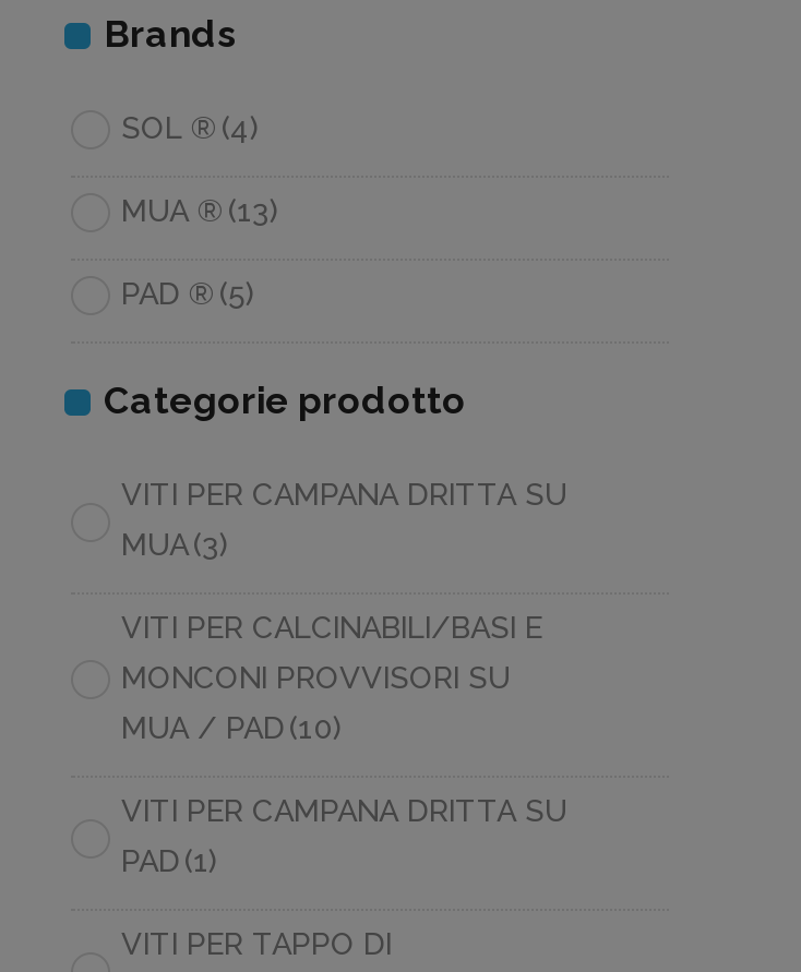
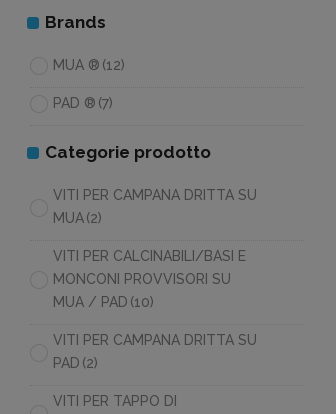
[121,110,278,311] SOL ® (4) | MUA ® (13) | PAD ® (5) -> [53,57,125,111] MUA ® (12) | PAD ® (7)
[121,527,228,562] MUA (3) -> [53,210,102,226] MUA (2)
[121,843,217,878] PAD (1) -> [53,355,98,371] PAD (2)

